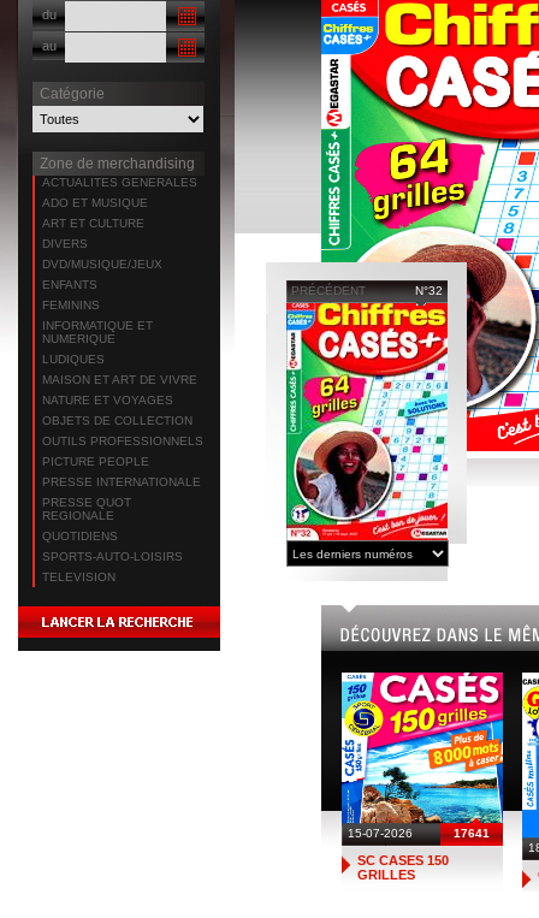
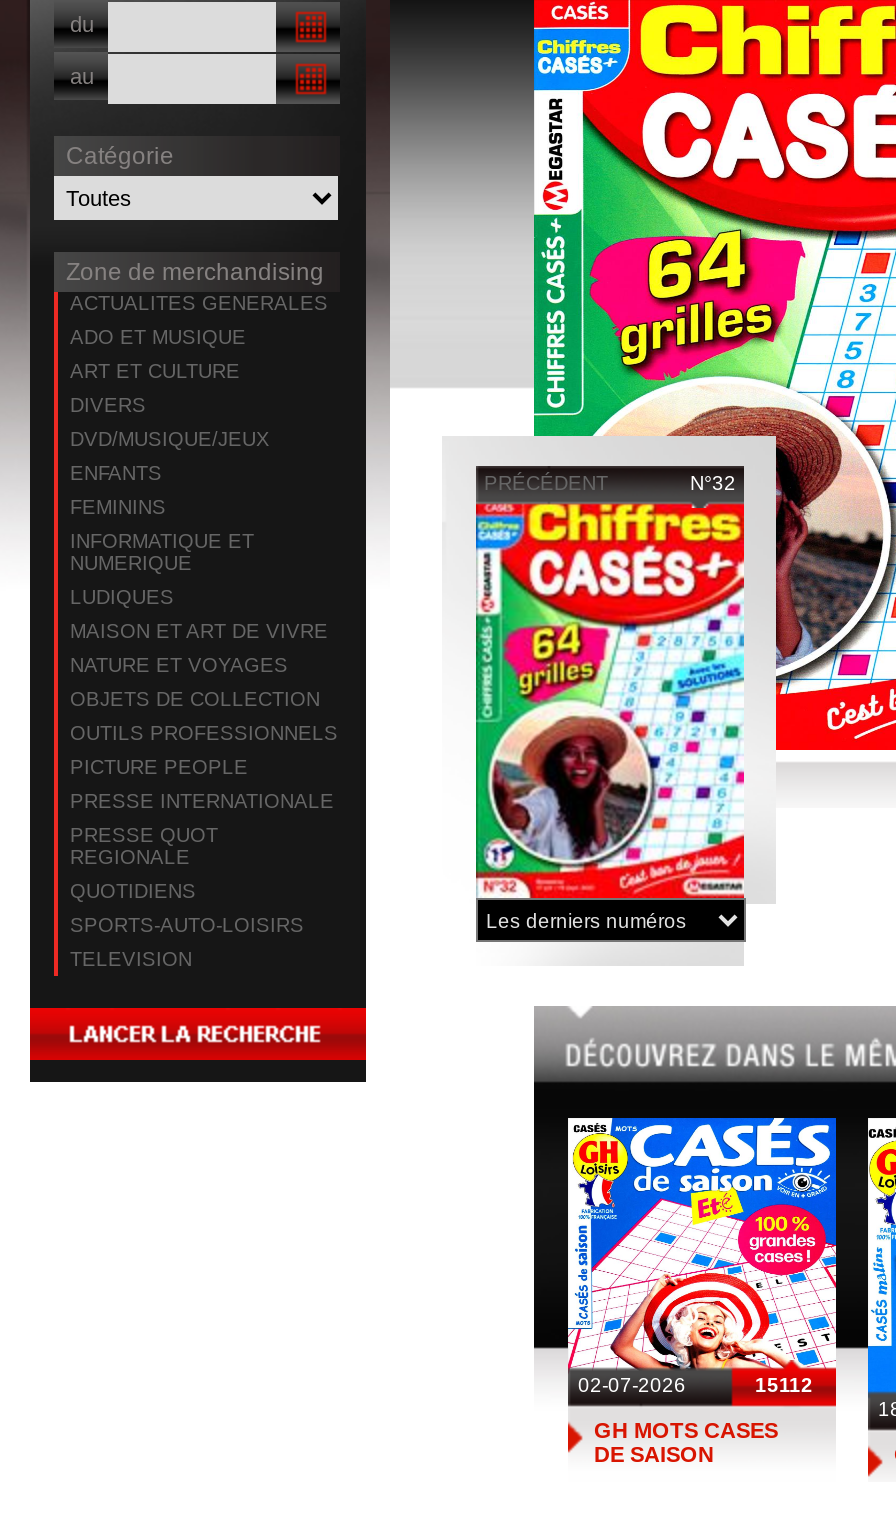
[340,671,504,840] [image] | 15-07-2026 | 17641 -> [566,1116,838,1396] [image] | 02-07-2026 | 15112
[357,853,449,882] SC CASES 150 | GRILLES -> [594,1418,778,1466] GH MOTS CASES | DE SAISON

